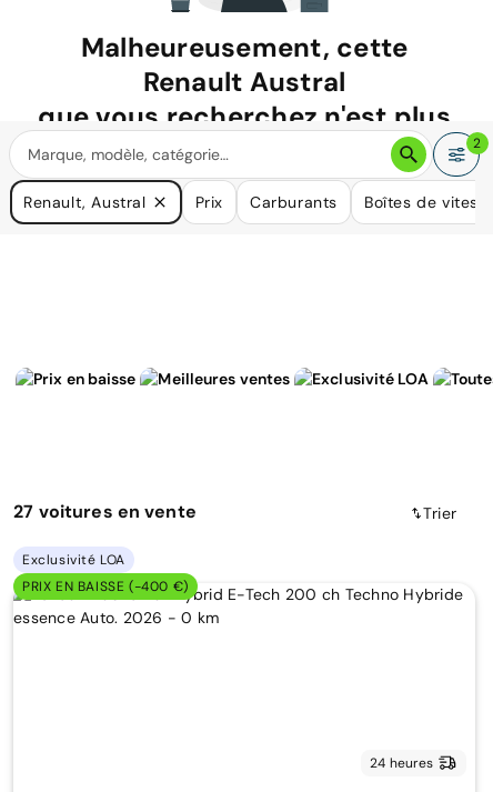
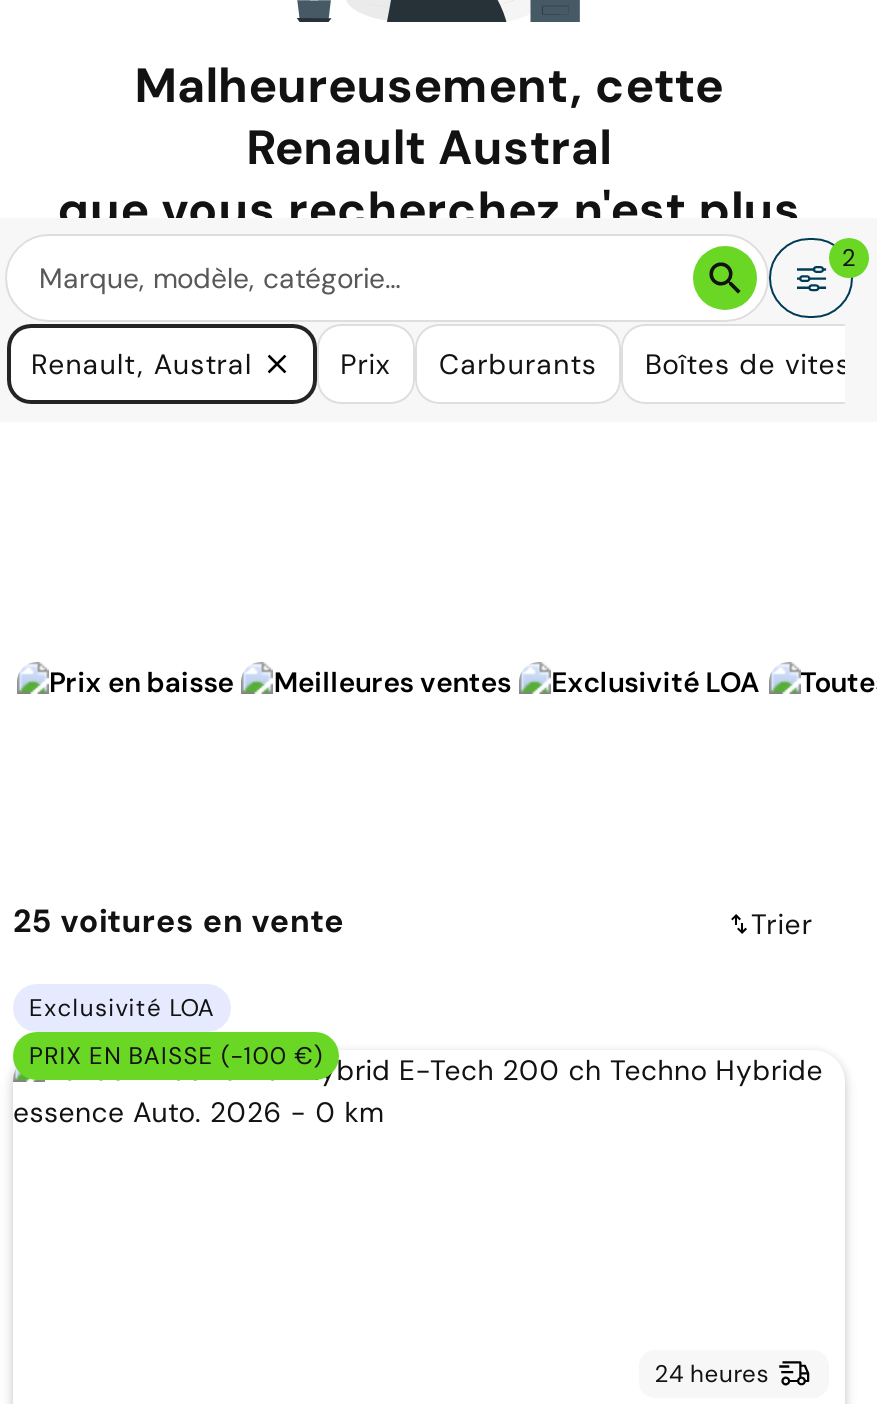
[13,500,196,524] 27 voitures en vente -> [13,901,345,943] 25 voitures en vente
[22,577,189,595] PRIX EN BAISSE (-400 €) -> [29,1040,323,1072] PRIX EN BAISSE (-100 €)

